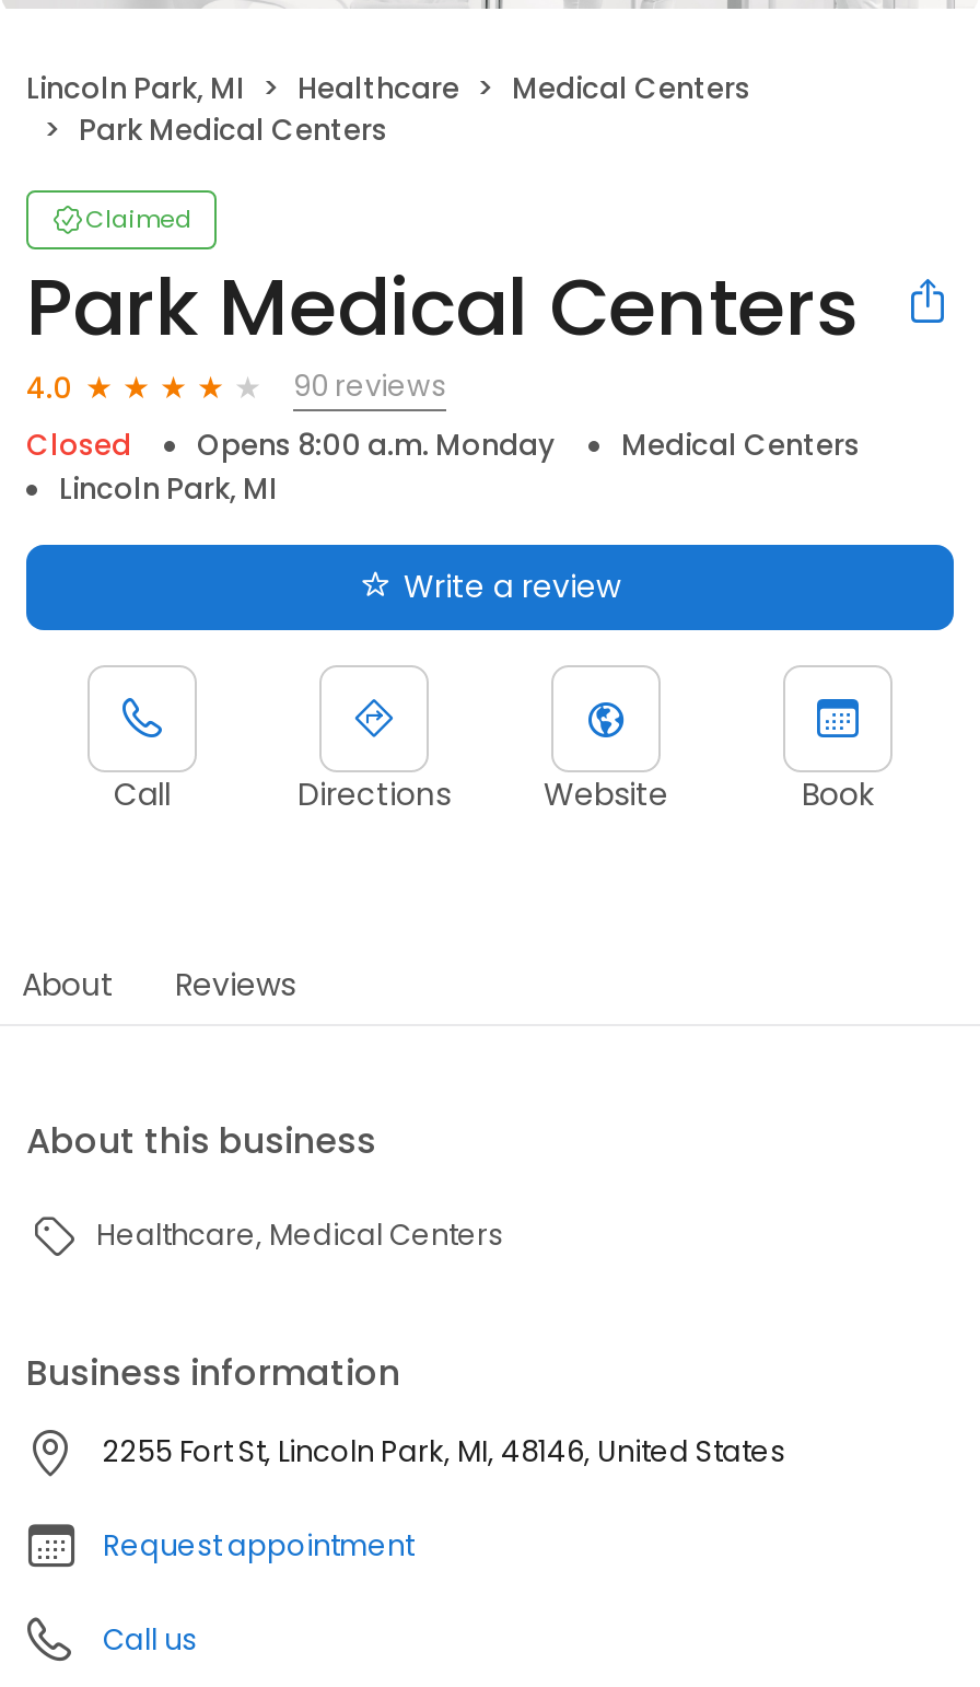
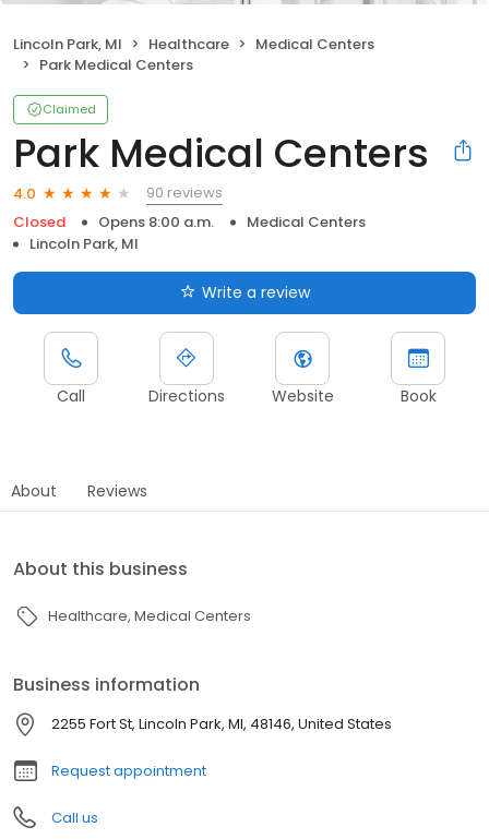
[197,425,556,466] Opens 8:00 a.m. Monday -> [98,212,214,233] Opens 8:00 a.m.

